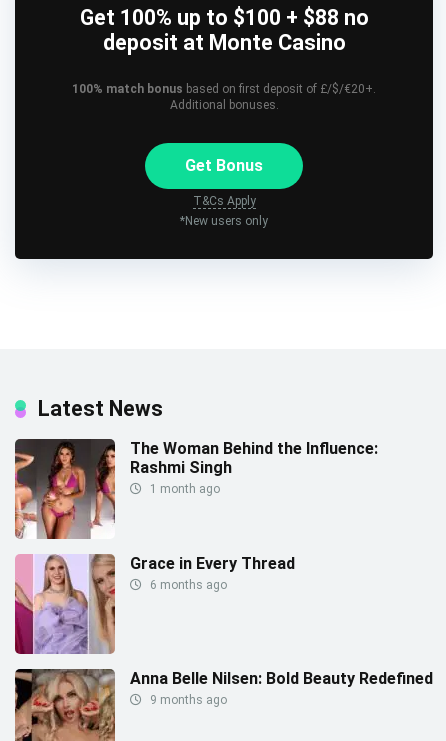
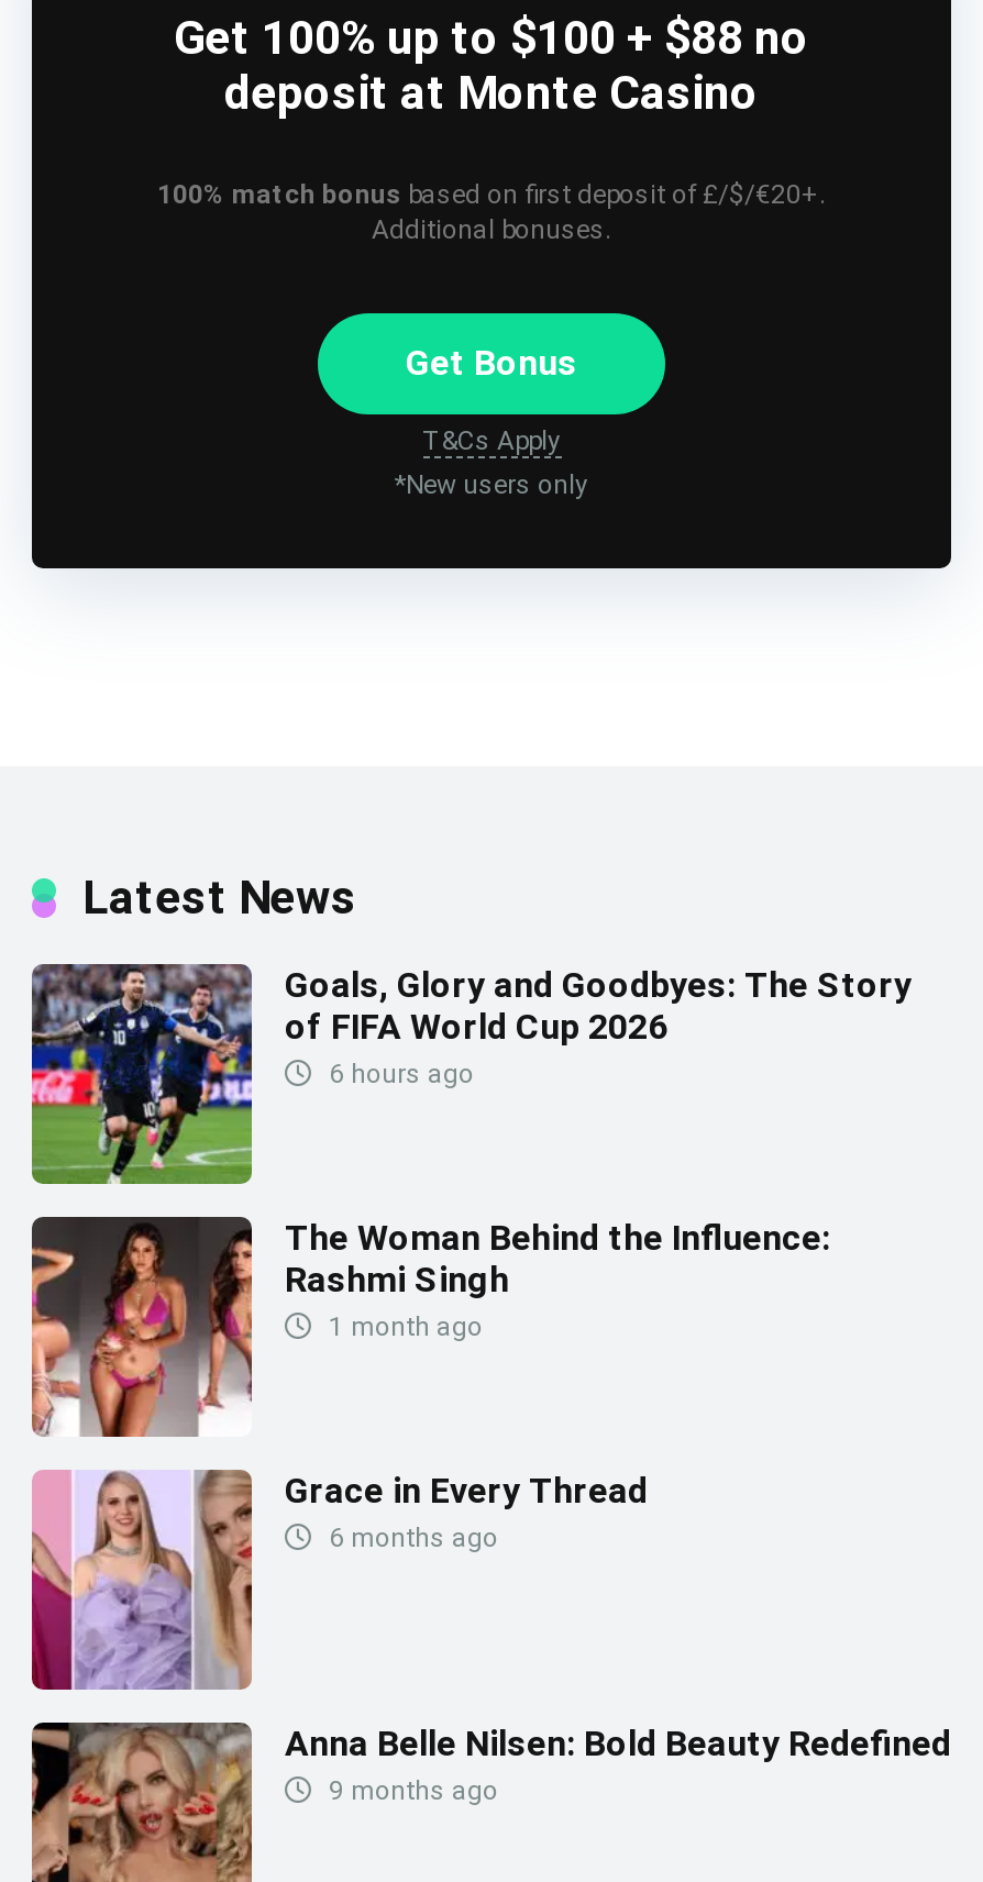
none -> [30,963,912,1187] [image] | Goals, Glory and Goodbyes: The Story | of FIFA World Cup 2026 | 6 hours ago

